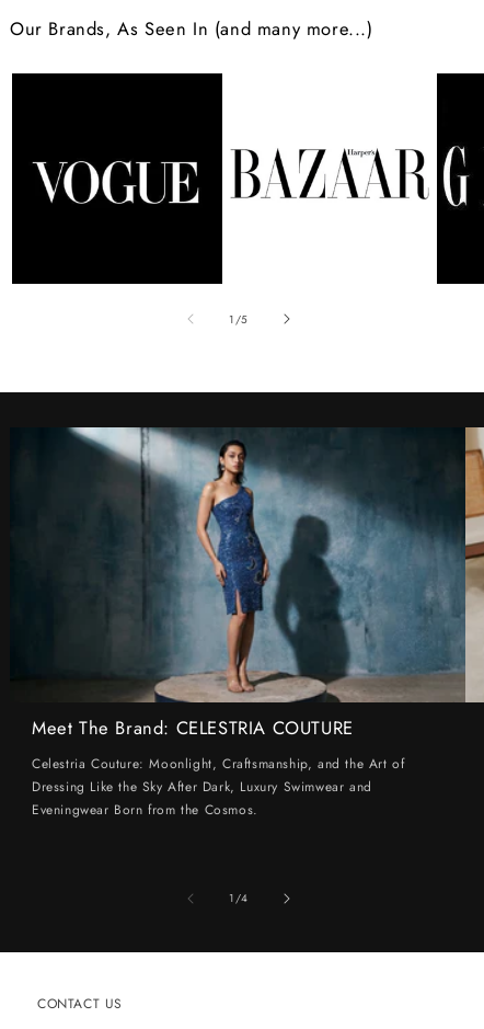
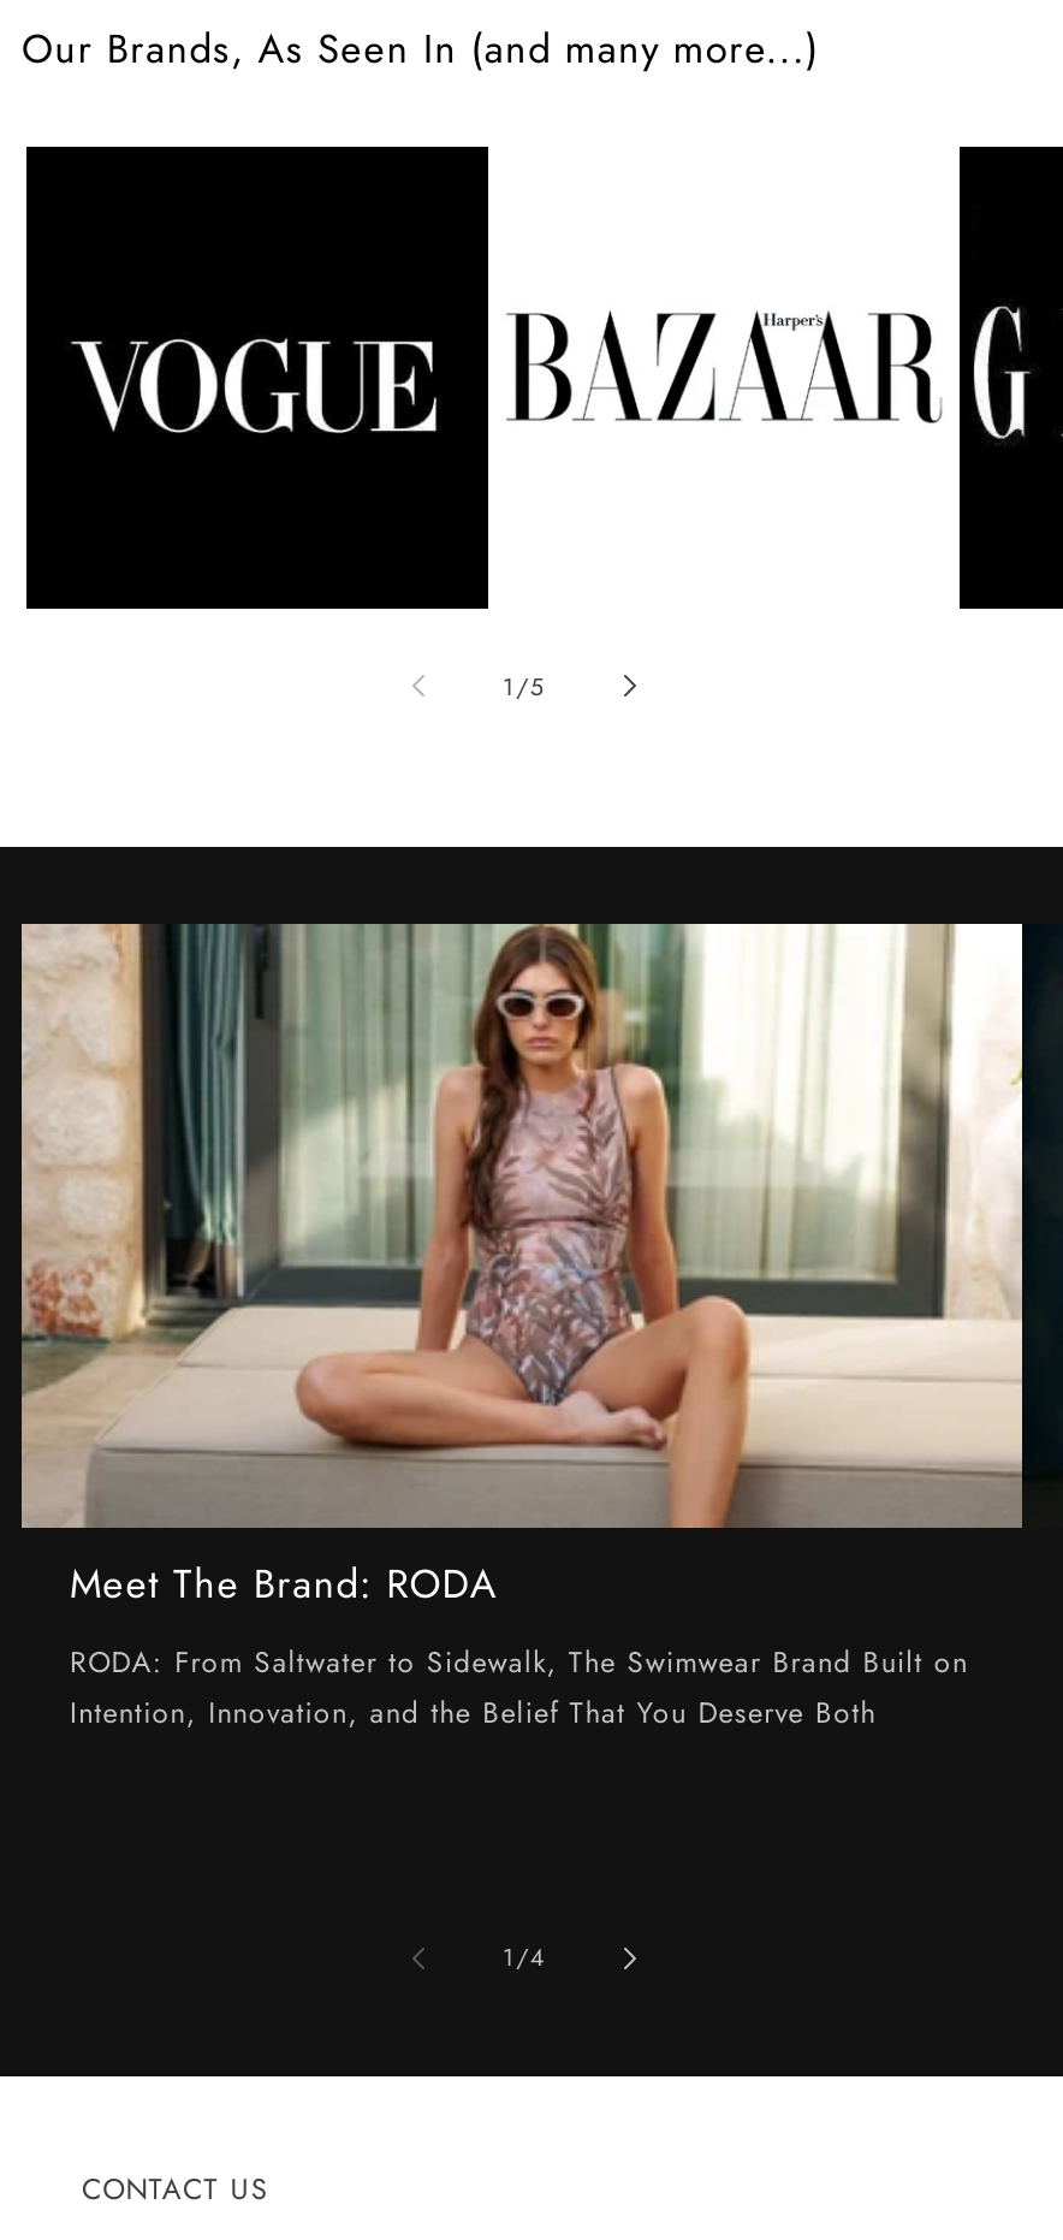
[10,426,481,740] [image] | Meet The Brand: CELESTRIA COUTURE -> [19,922,1056,1611] [image] | Meet The Brand: RODA
[32,754,405,819] Celestria Couture: Moonlight, Craftsmanship, and the Art of | Dressing Like the Sky After Dark, Luxury Swimwear and | Eveningwear Born from the Cosmos. -> [70,1640,968,1734] RODA: From Saltwater to Sidewalk, The Swimwear Brand Built on | Intention, Innovation, and the Belief That You Deserve Both

